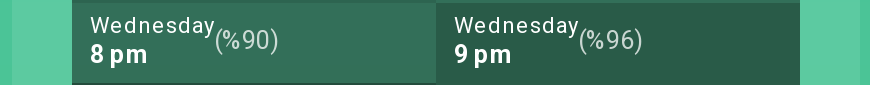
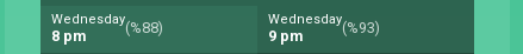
[90,12,278,54] Wednesday (%90) -> [51,11,163,36] Wednesday (%88)
[454,12,642,54] Wednesday (%96) -> [268,11,380,36] Wednesday (%93)

